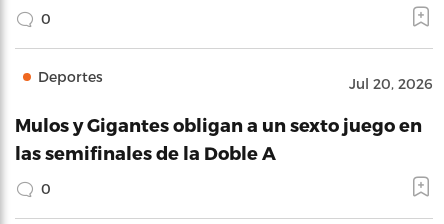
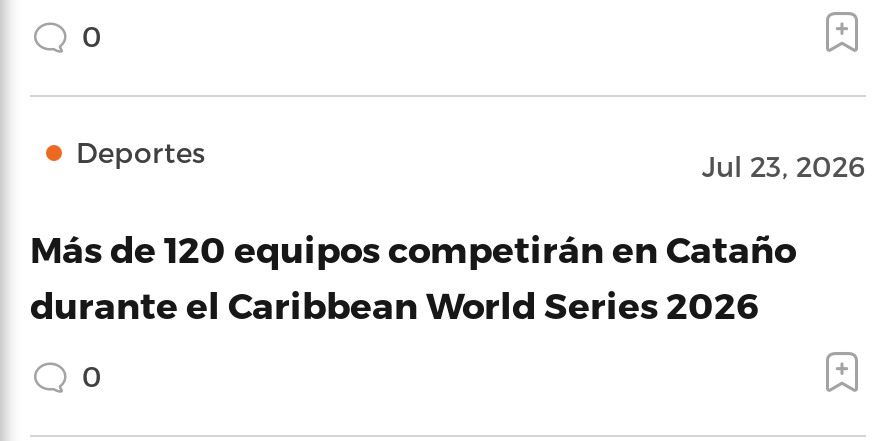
[349,75,433,92] Jul 20, 2026 -> [702,149,866,183] Jul 23, 2026
[15,114,422,163] Mulos y Gigantes obligan a un sexto juego en | las semifinales de la Doble A -> [30,227,796,325] Más de 120 equipos competirán en Cataño | durante el Caribbean World Series 2026

